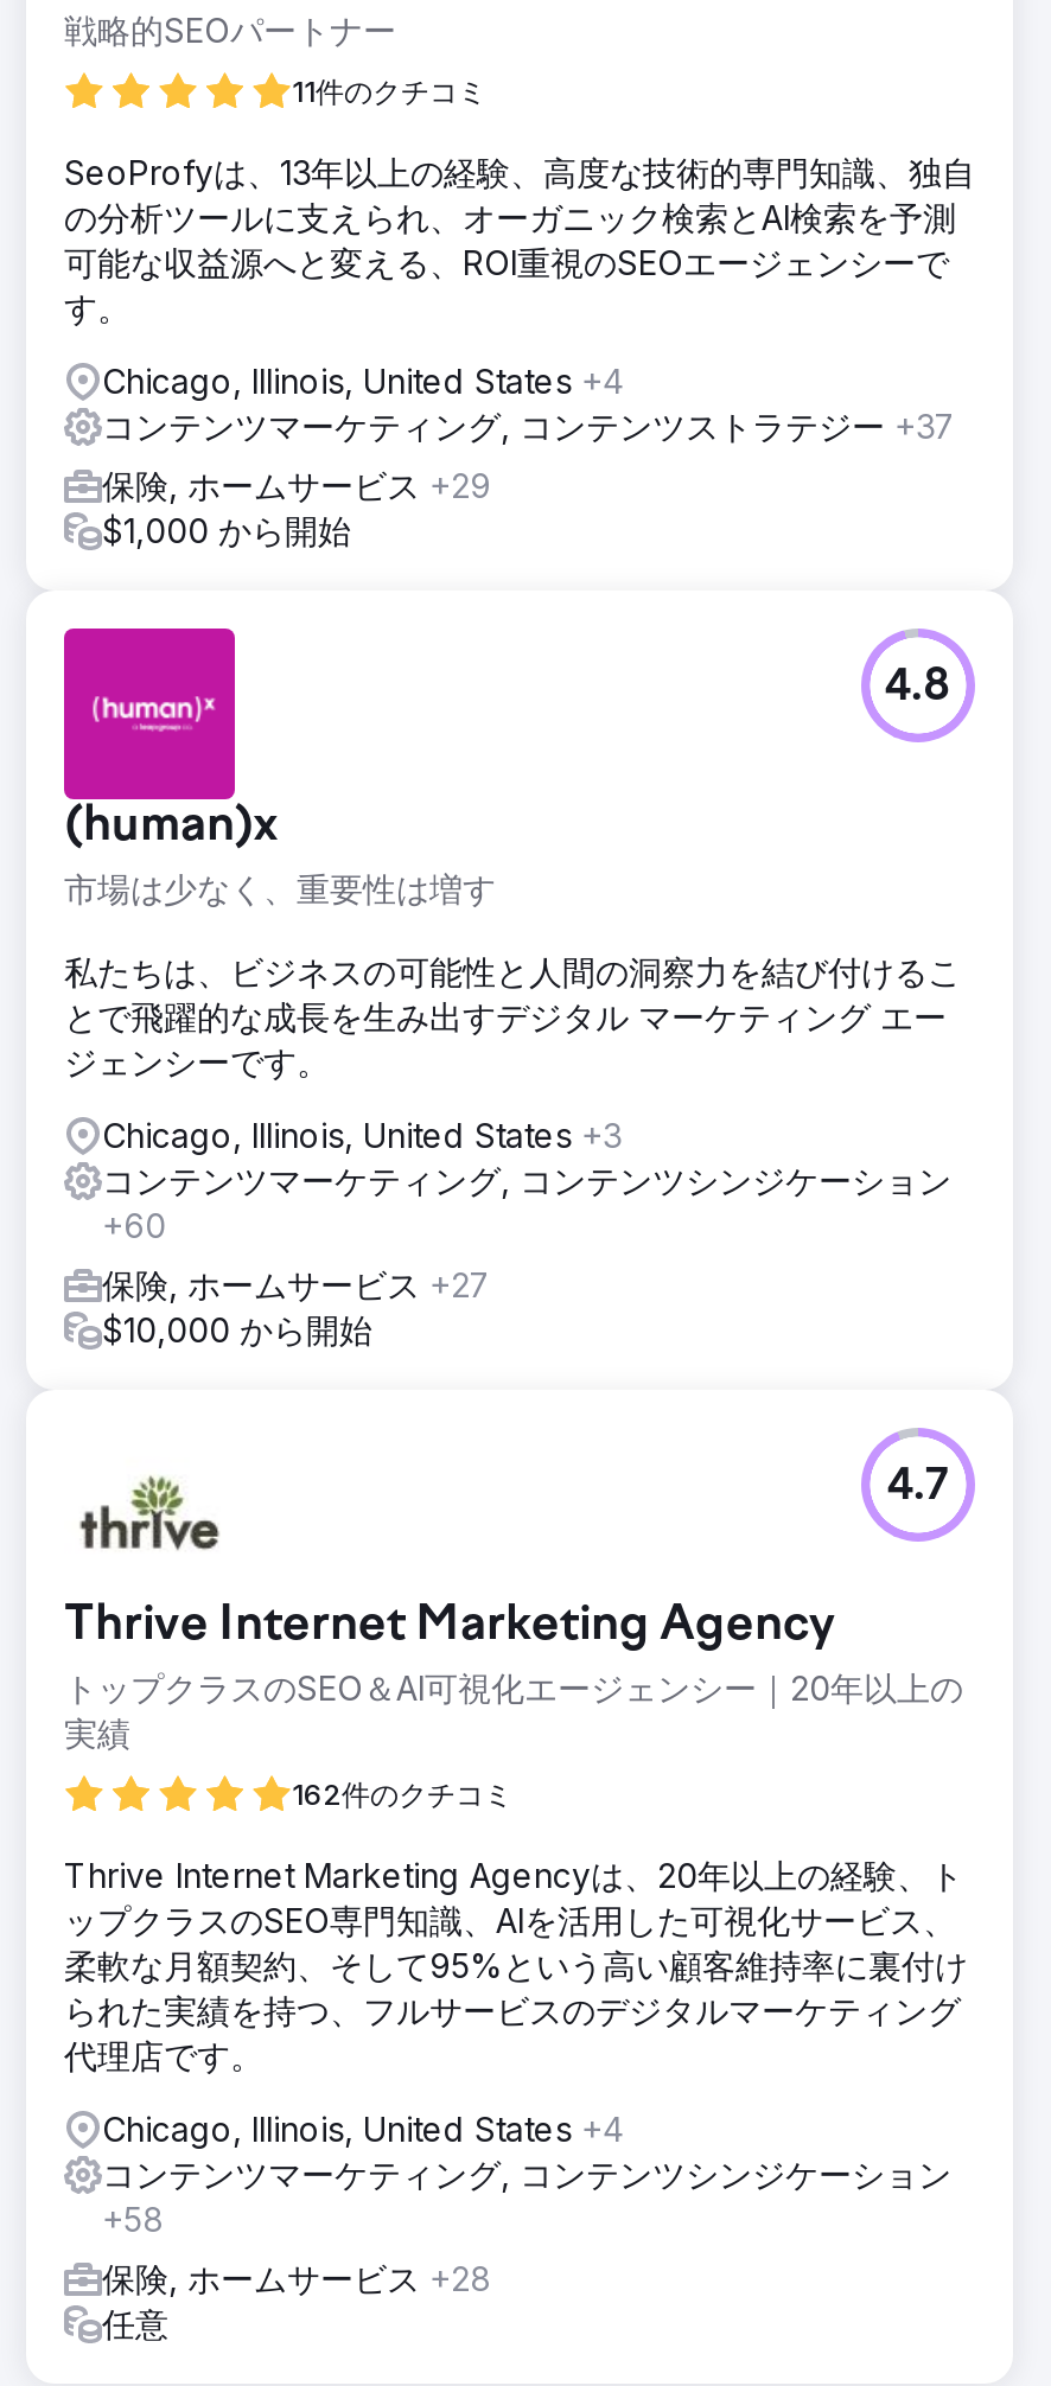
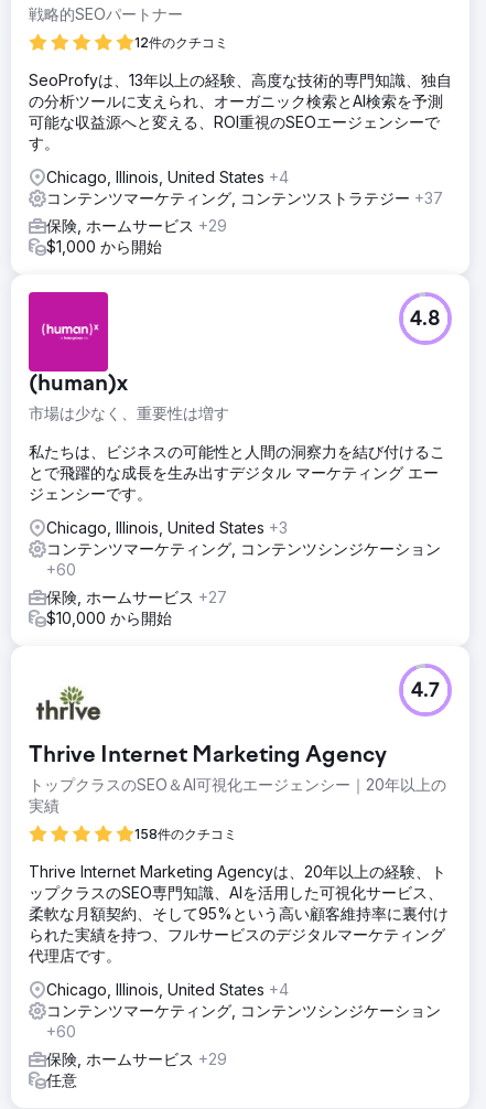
[292,74,486,109] 11件のクチコミ -> [134,34,228,51] 12件のクチコミ
[292,1776,512,1812] 162件のクチコミ -> [134,826,237,842] 158件のクチコミ
[102,2199,164,2239] +58 -> [46,1022,76,1041] +60
[102,2258,491,2298] 保険, ホームサービス+28 -> [46,1049,227,1068] 保険, ホームサービス+29

